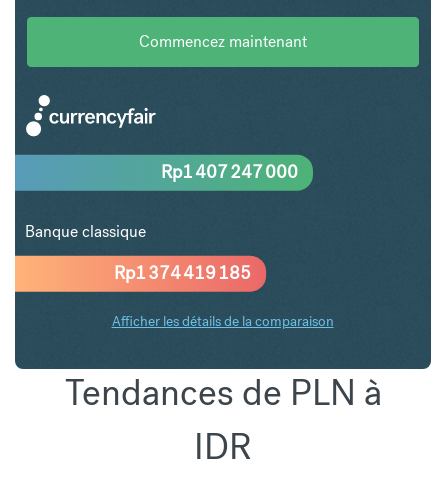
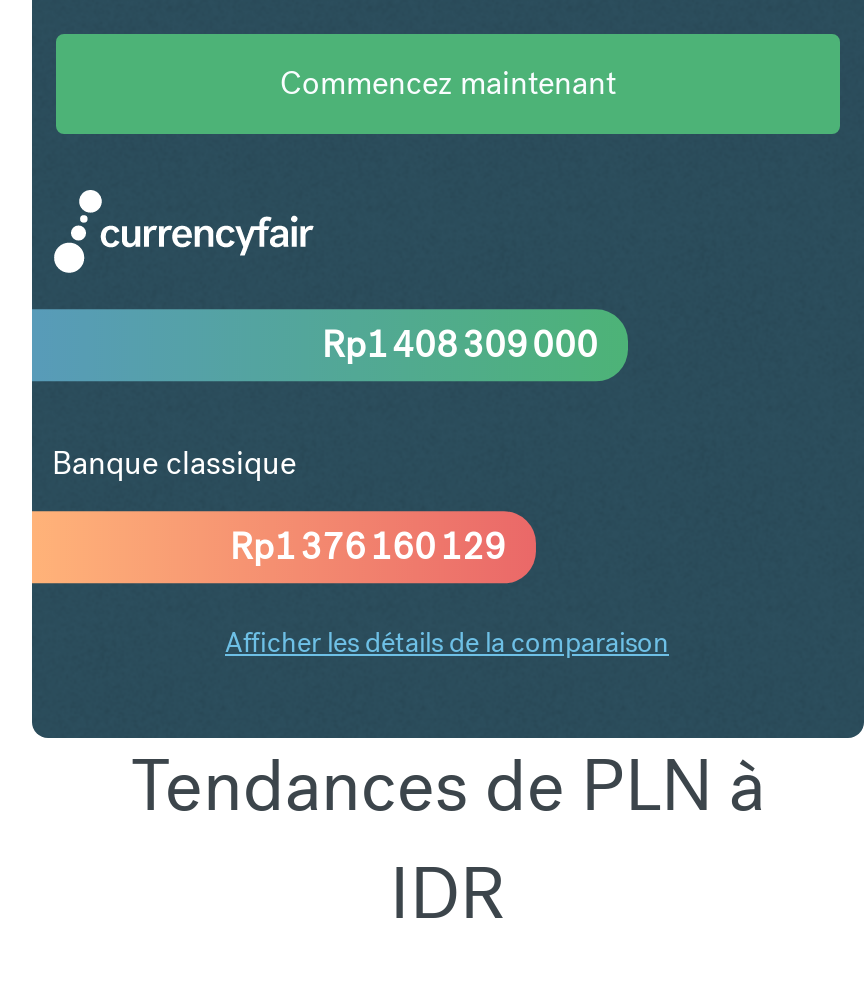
[161,160,298,183] Rp1 407 247 000 -> [322,321,598,367] Rp1 408 309 000
[114,261,251,284] Rp1 374 419 185 -> [230,523,506,569] Rp1 376 160 129

